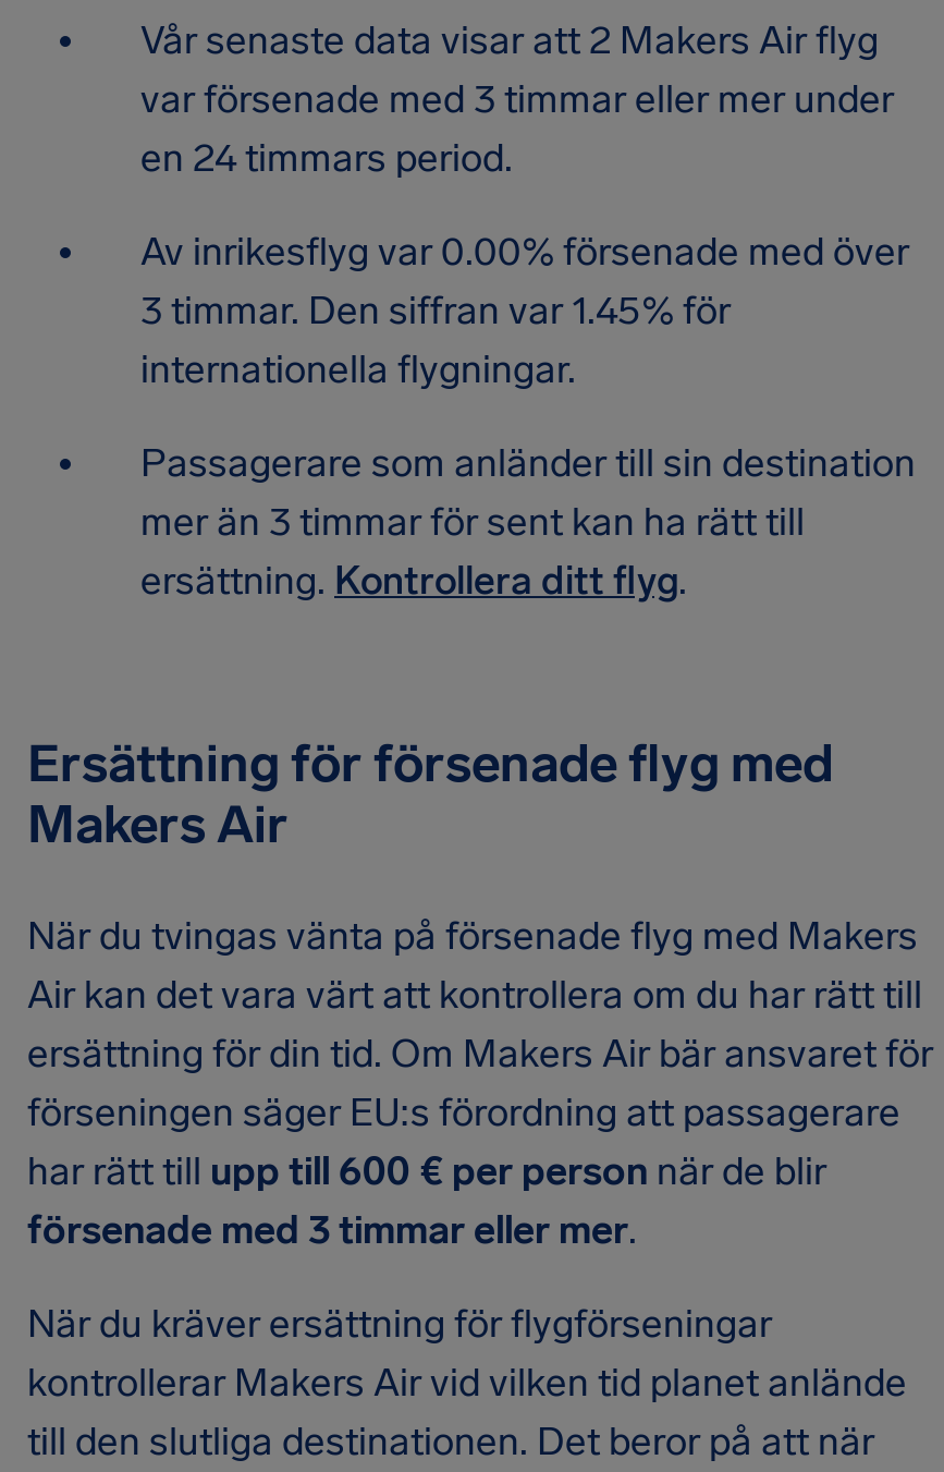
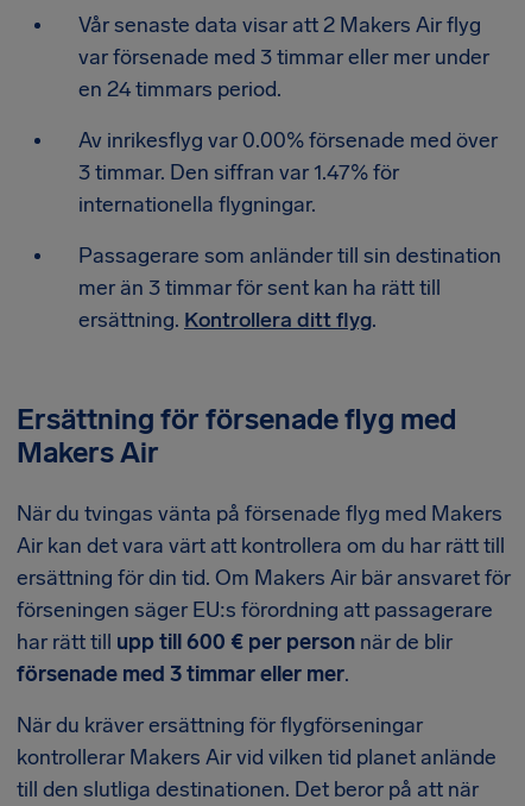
[140,287,731,334] 3 timmar. Den siffran var 1.45% för -> [78,159,399,185] 3 timmar. Den siffran var 1.47% för

